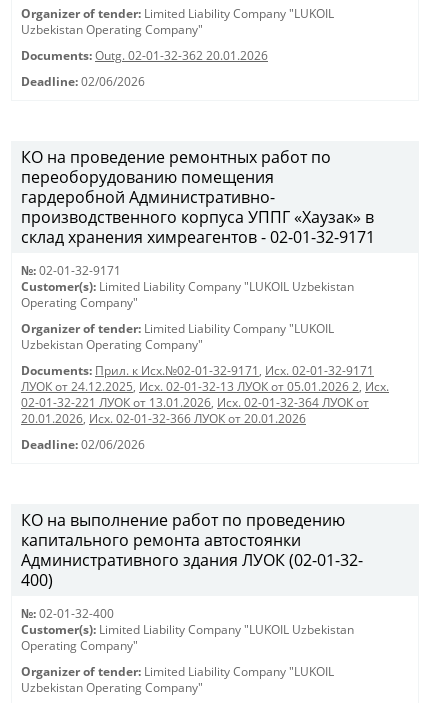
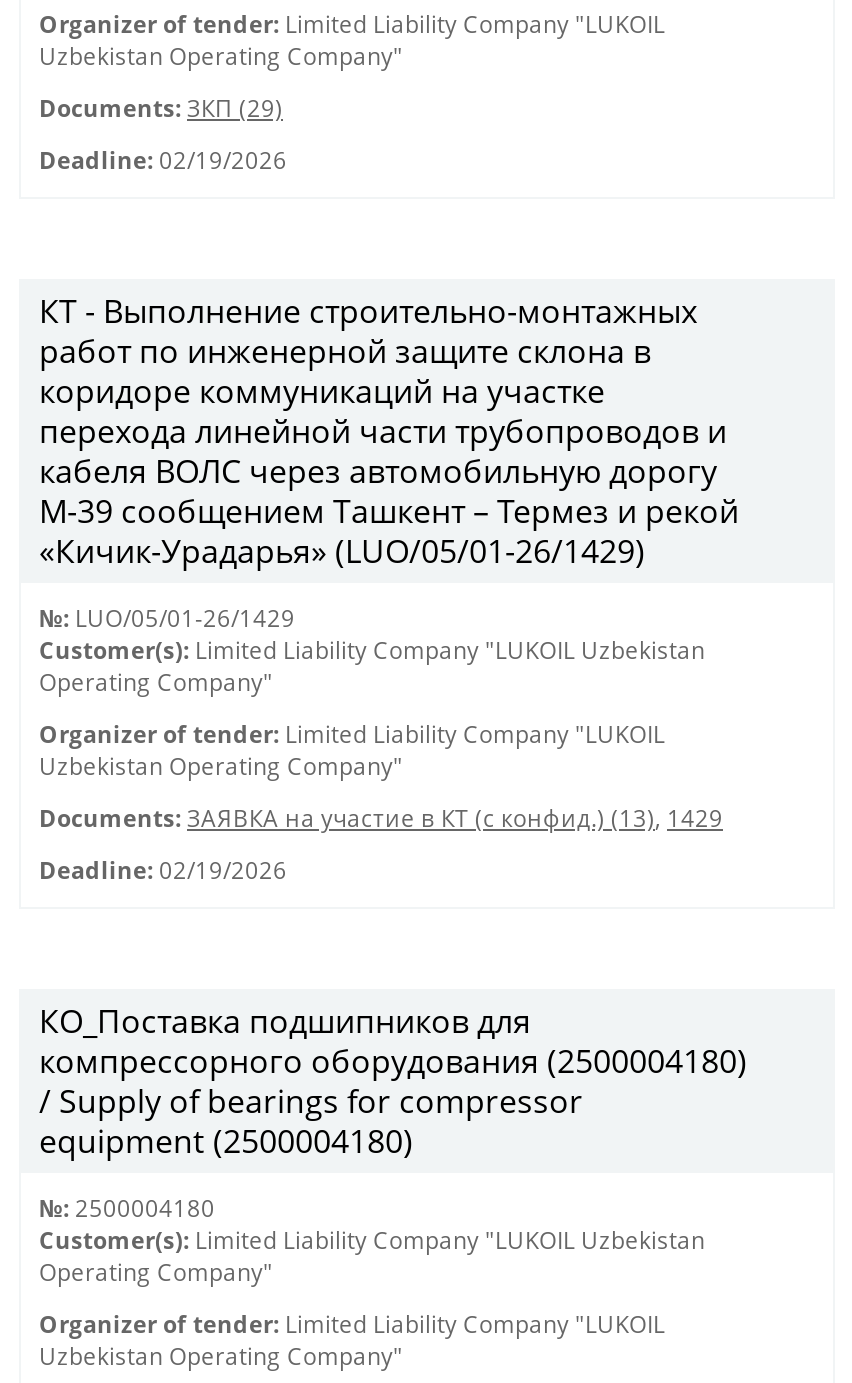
[21,48,268,63] Documents: Outg. 02-01-32-362 20.01.2026 -> [39,93,283,123] Documents: ЗКП (29)
[21,74,145,89] Deadline: 02/06/2026 -> [39,145,287,175] Deadline: 02/19/2026
[21,146,375,248] КО на проведение ремонтных работ по | переоборудованию помещения | гардеробной Административно- | производственного корпуса УППГ «Хаузак» в | склад хранения химреагентов - 02-01-32-9171 -> [39,289,739,573] КТ - Выполнение строительно-монтажных | работ по инженерной защите склона в | коридоре коммуникаций на участке | перехода линейной части трубопроводов и | кабеля ВОЛС через автомобильную дорогу | М-39 сообщением Ташкент – Термез и рекой | «Кичик-Урадарья» (LUO/05/01-26/1429)
[21,263,121,278] №: 02-01-32-9171 -> [39,603,295,633] №: LUO/05/01-26/1429
moved [21,279,354,352] -> [39,635,705,781]: Customer(s): Limited Liability Company "LUKOIL Uzbekistan | Operating Company" | Organizer of tender: Limited Liability Company "LUKOIL | Uzbekistan Operating Company"
[21,363,389,426] Documents: Прил. к Исх.№02-01-32-9171, Исх. 02-01-32-9171 | ЛУОК от 24.12.2025, Исх. 02-01-32-13 ЛУОК от 05.01.2026 2, Исх. | 02-01-32-221 ЛУОК от 13.01.2026, Исх. 02-01-32-364 ЛУОК от | 20.01.2026, Исх. 02-01-32-366 ЛУОК от 20.01.2026 -> [39,803,723,833] Documents: ЗАЯВКА на участие в КТ (с конфид.) (13), 1429
[21,437,145,452] Deadline: 02/06/2026 -> [39,855,287,885] Deadline: 02/19/2026
[21,509,363,591] КО на выполнение работ по проведению | капитального ремонта автостоянки | Административного здания ЛУОК (02-01-32- | 400) -> [39,999,747,1163] КО_Поставка подшипников для | компрессорного оборудования (2500004180) | / Supply of bearings for compressor | equipment (2500004180)
[21,606,114,621] №: 02-01-32-400 -> [39,1193,215,1223] №: 2500004180

